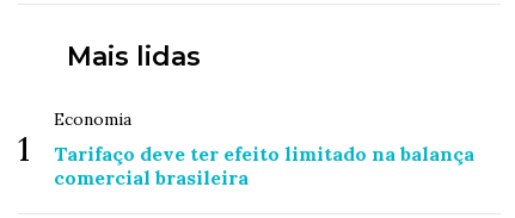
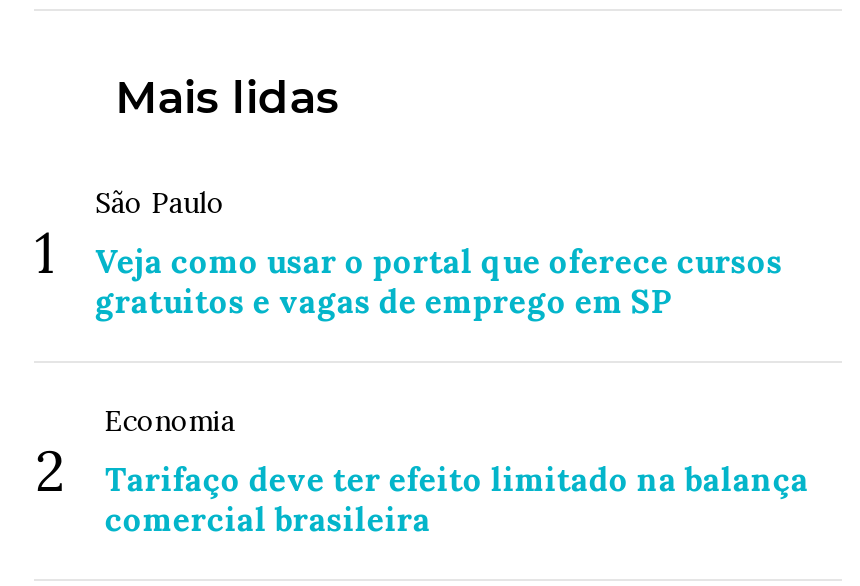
none -> [35,185,783,507] São Paulo | Veja como usar o portal que oferece cursos | gratuitos e vagas de emprego em SP | 2

